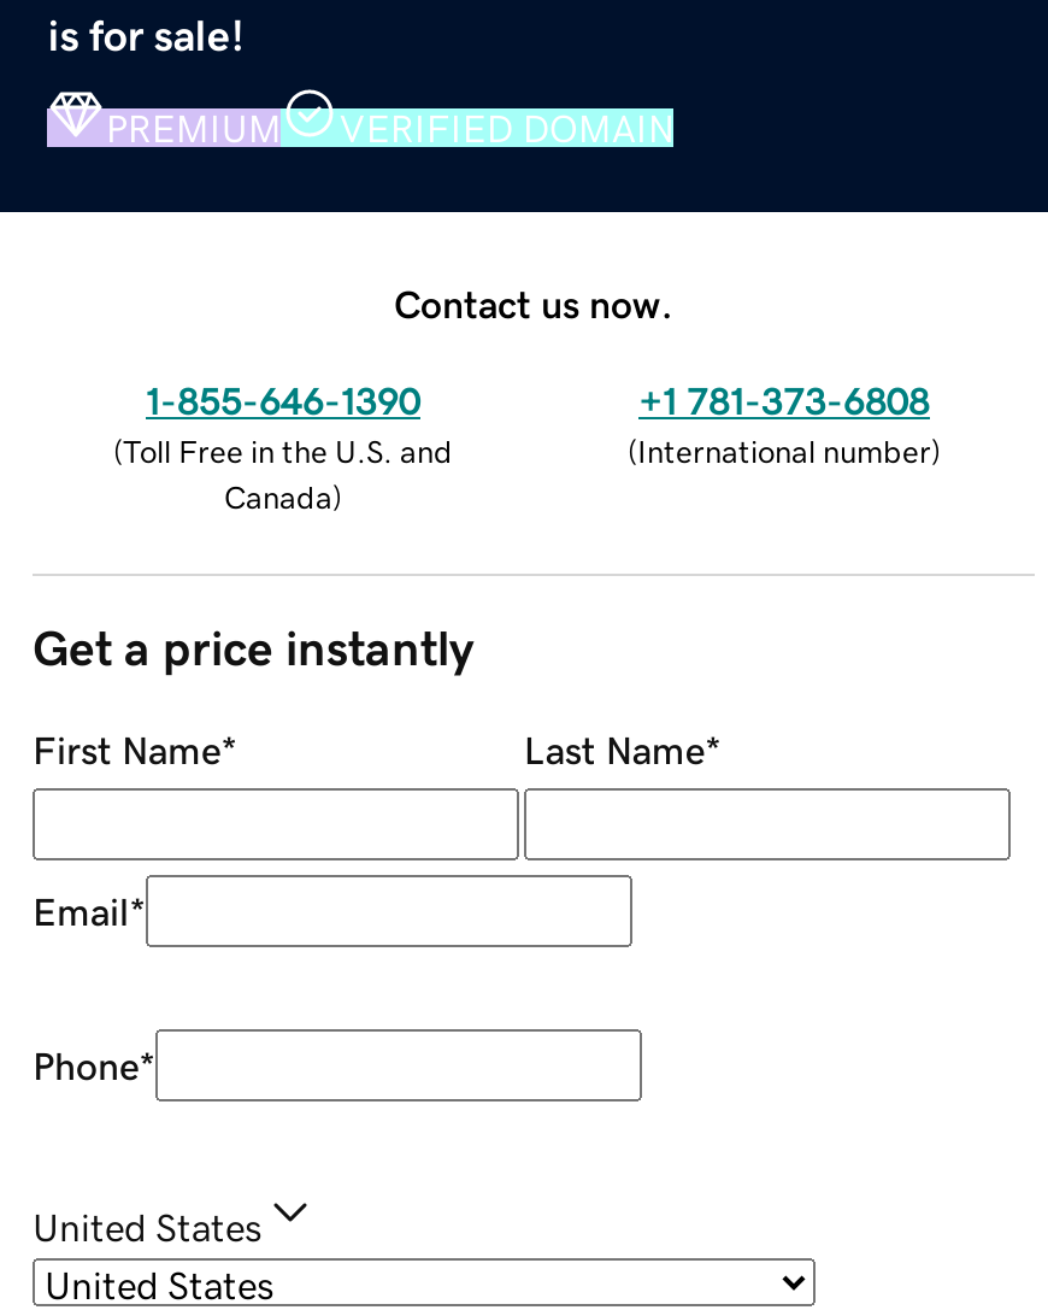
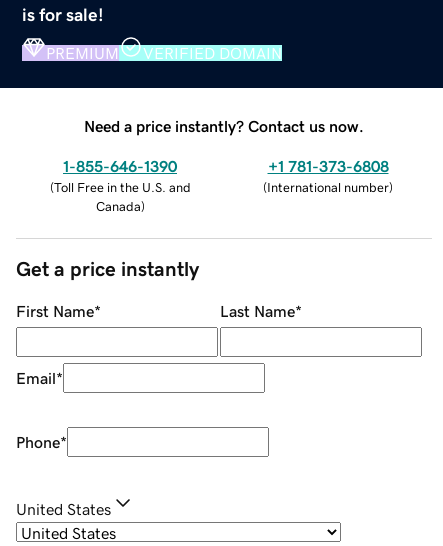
[394,283,673,322] Contact us now. -> [84,118,364,134] Need a price instantly? Contact us now.

